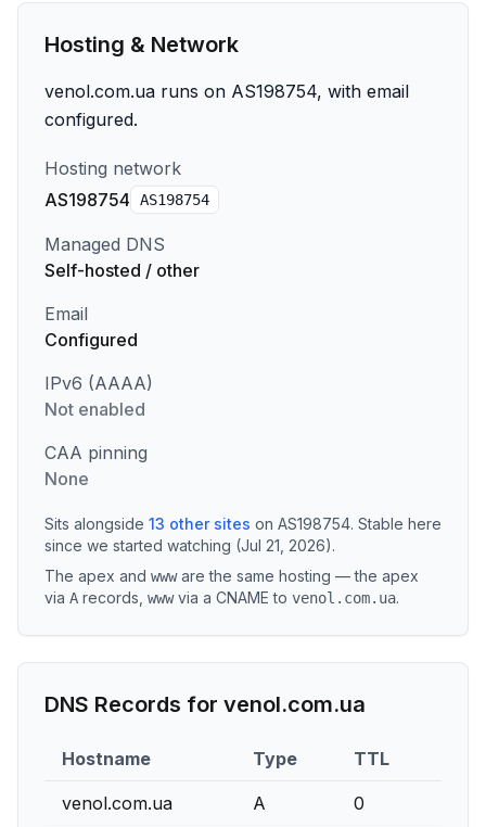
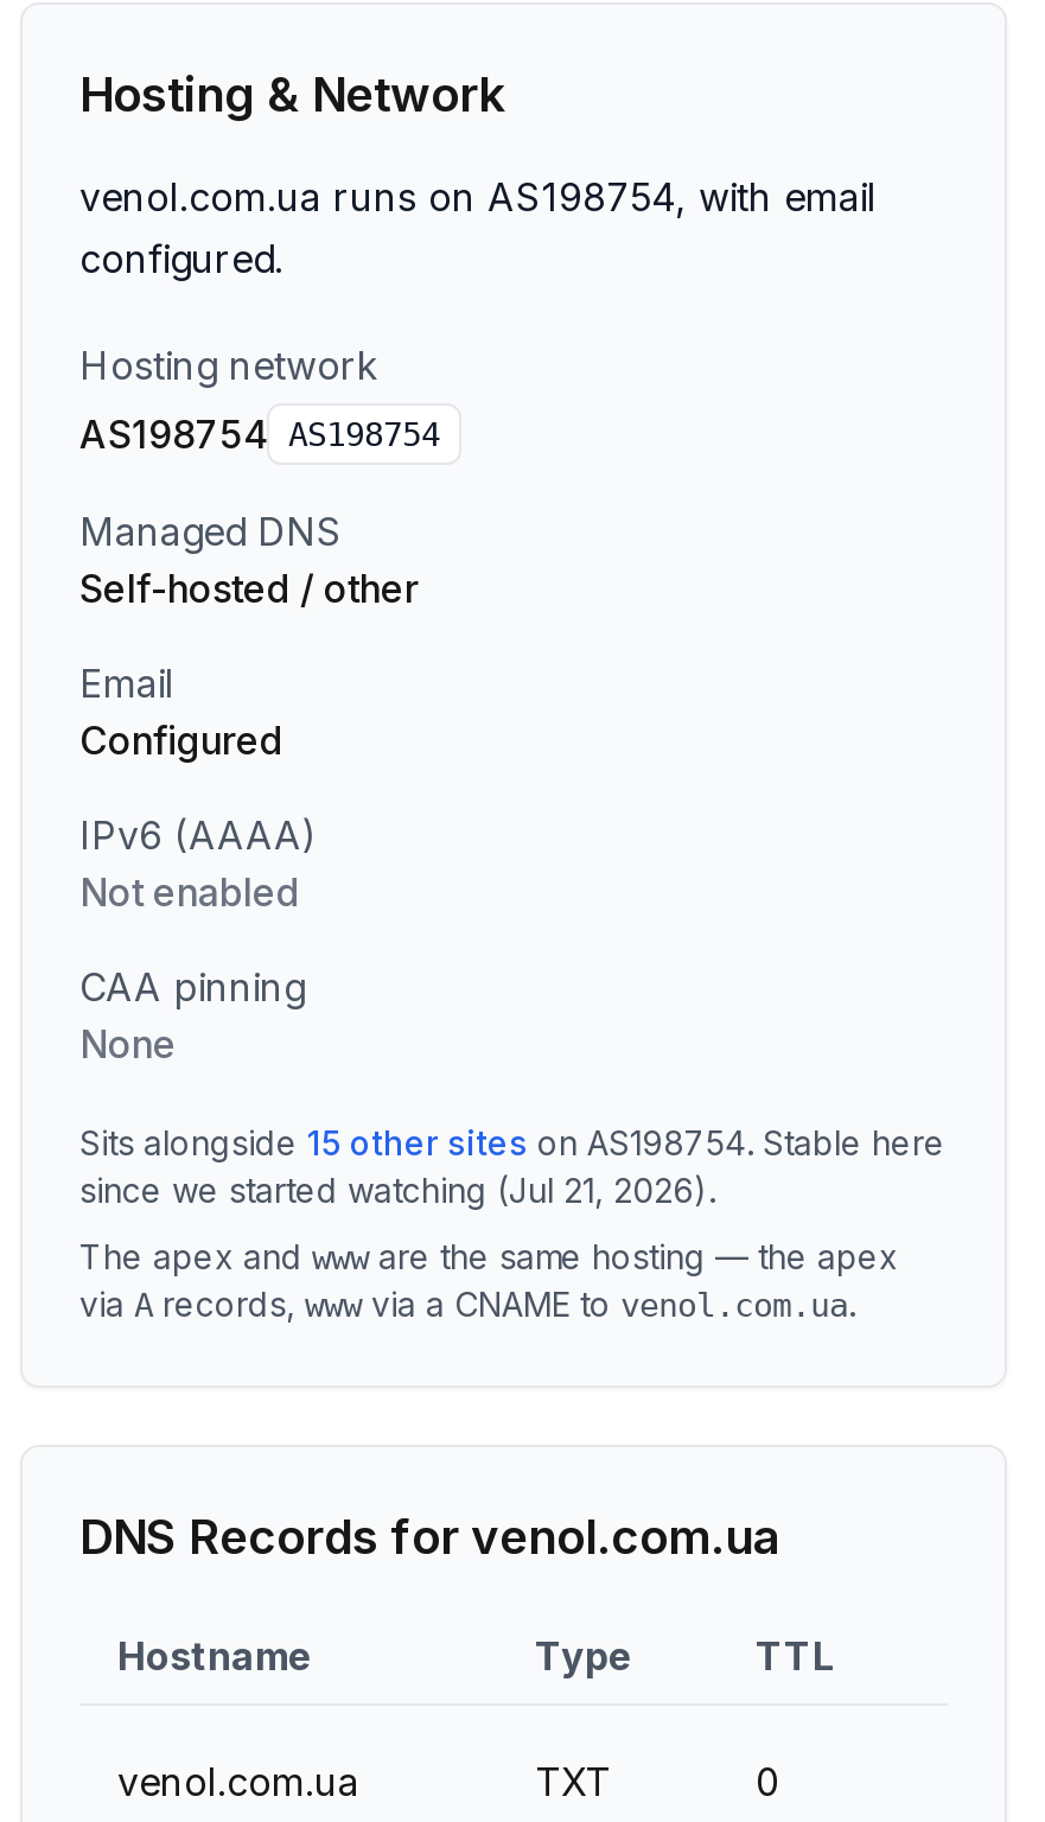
[44,514,442,533] Sits alongside 13 other sites on AS198754. Stable here -> [79,1122,945,1162] Sits alongside 15 other sites on AS198754. Stable here
[253,792,266,814] A -> [535,1758,611,1805] TXT

